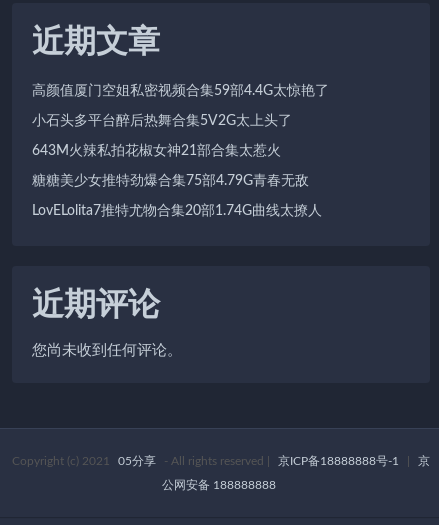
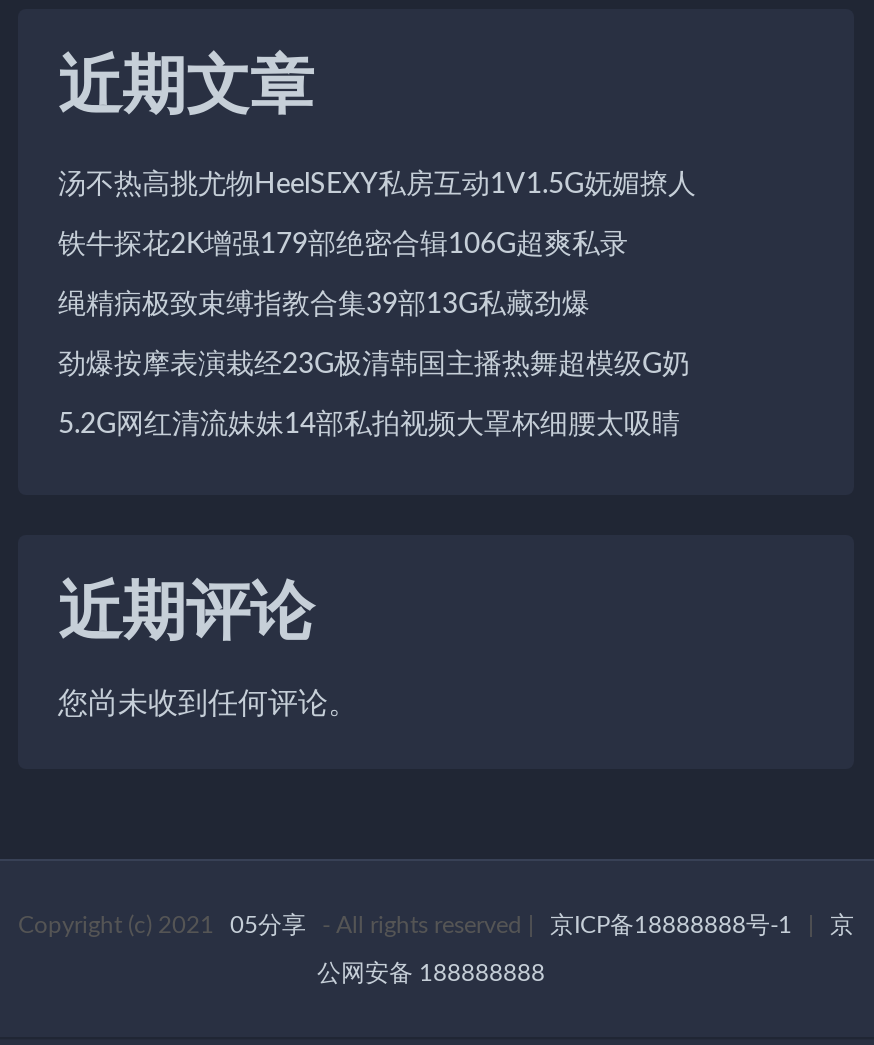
[32,84,329,98] 高颜值厦门空姐私密视频合集59部4.4G太惊艳了 -> [58,172,696,200] 汤不热高挑尤物HeelSEXY私房互动1V1.5G妩媚撩人
[32,114,292,128] 小石头多平台醉后热舞合集5V2G太上头了 -> [58,232,628,260] 铁牛探花2K增强179部绝密合辑106G超爽私录
[32,144,281,158] 643M火辣私拍花椒女神21部合集太惹火 -> [58,292,590,320] 绳精病极致束缚指教合集39部13G私藏劲爆
[32,174,309,188] 糖糖美少女推特劲爆合集75部4.79G青春无敌 -> [58,352,690,380] 劲爆按摩表演栽经23G极清韩国主播热舞超模级G奶
[32,204,322,218] LovELolita7推特尤物合集20部1.74G曲线太撩人 -> [58,412,680,440] 5.2G网红清流妹妹14部私拍视频大罩杯细腰太吸睛

